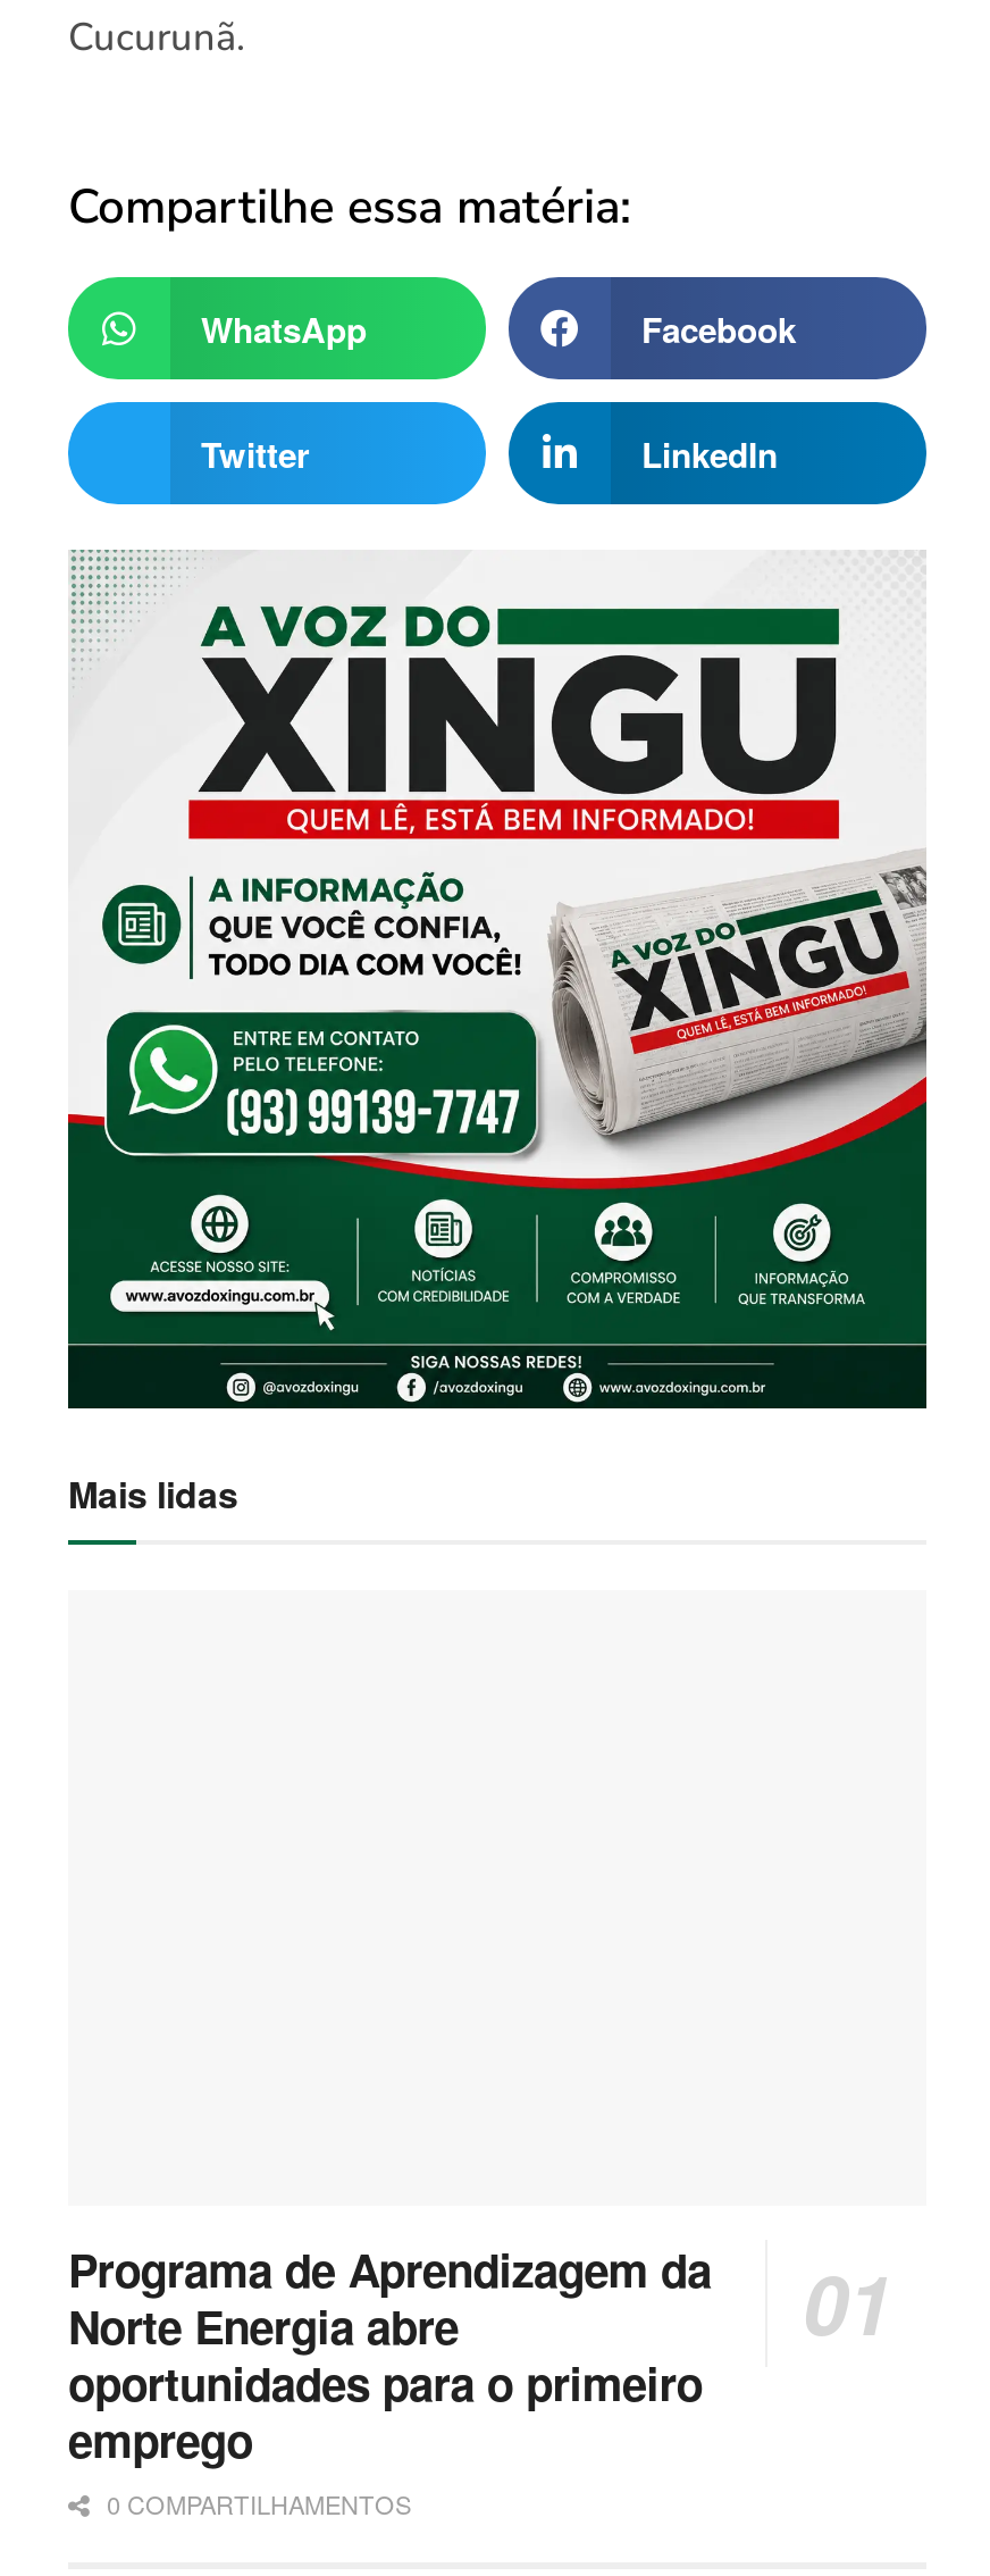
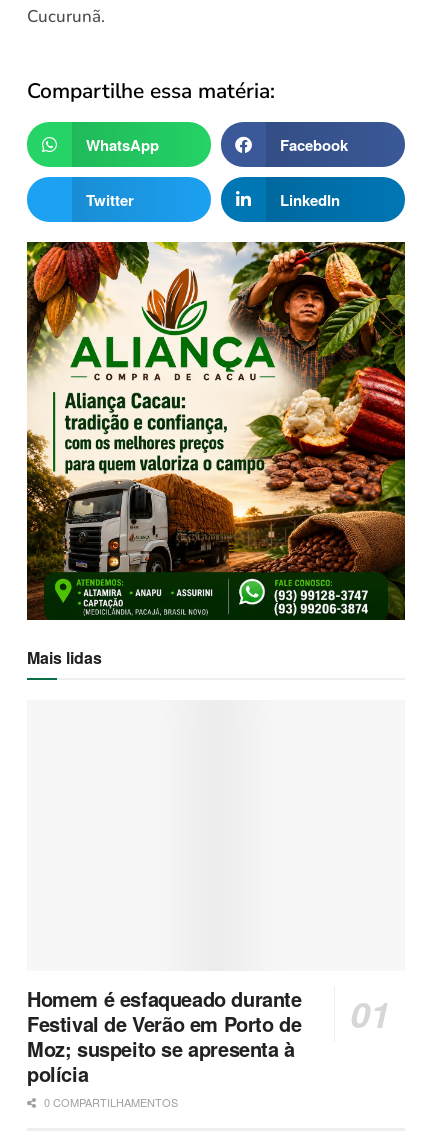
[66,550,929,1408] [image] -> [26,241,406,620] [image]
[68,2234,711,2470] Programa de Aprendizagem da | Norte Energia abre | oportunidades para o primeiro | emprego -> [27,983,302,1087] Homem é esfaqueado durante | Festival de Verão em Porto de | Moz; suspeito se apresenta à | polícia

